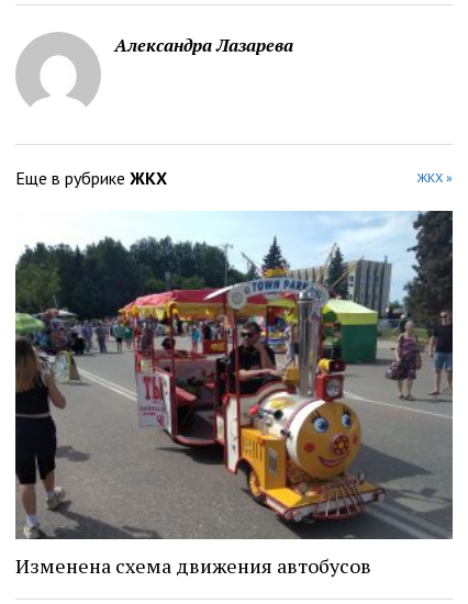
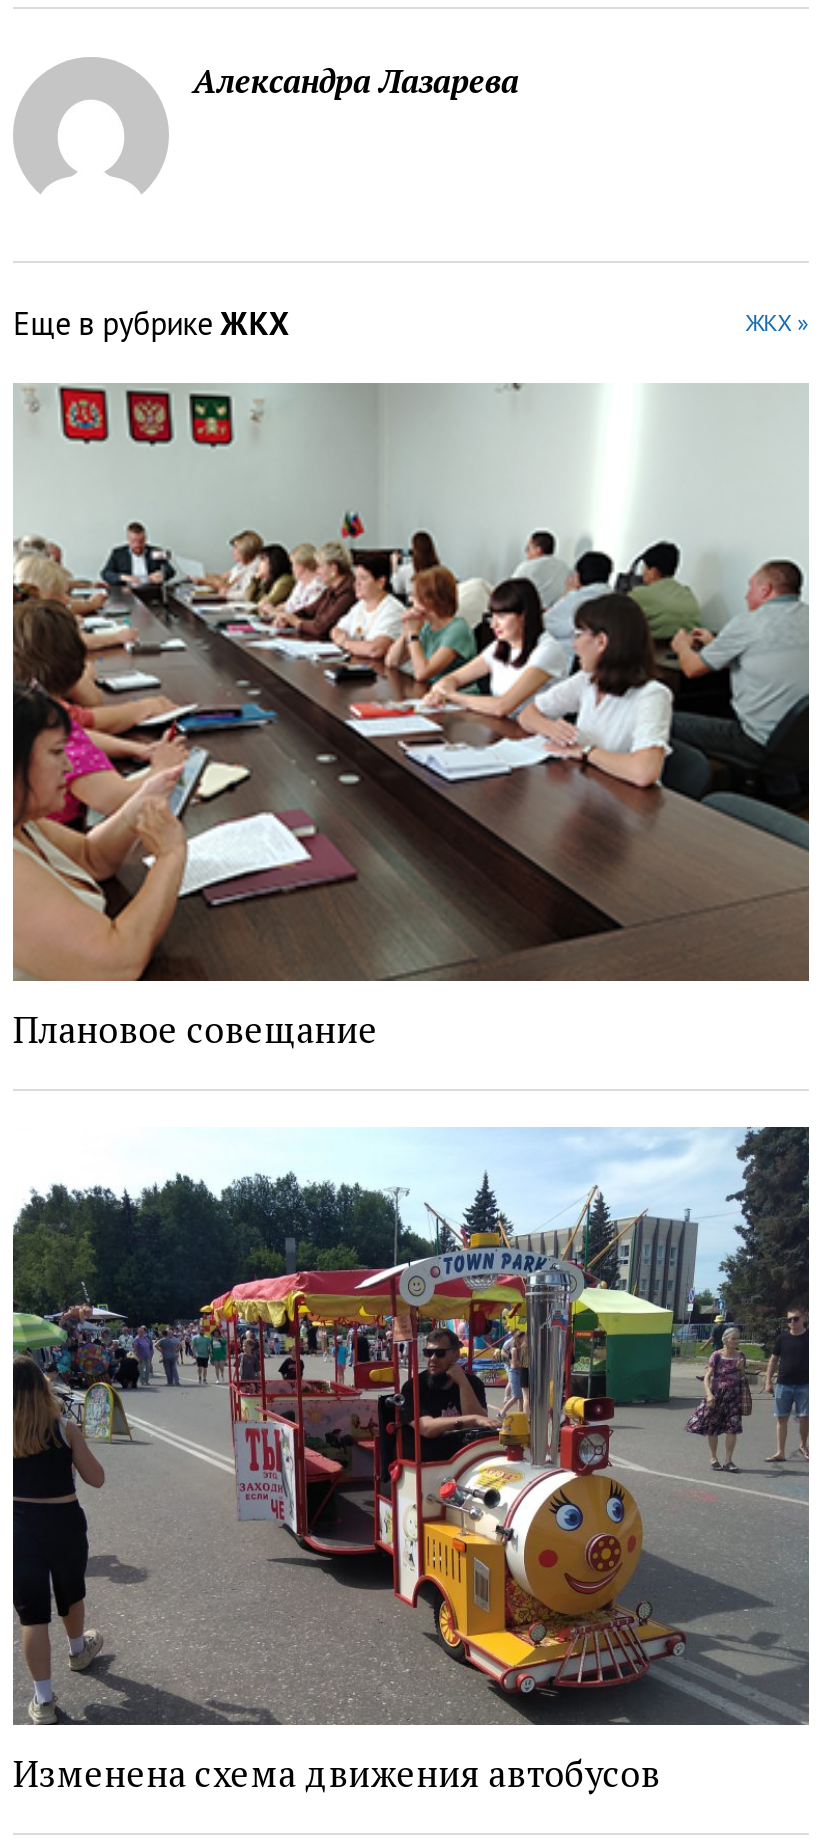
none -> [11,381,811,1053] [image] | Плановое совещание

